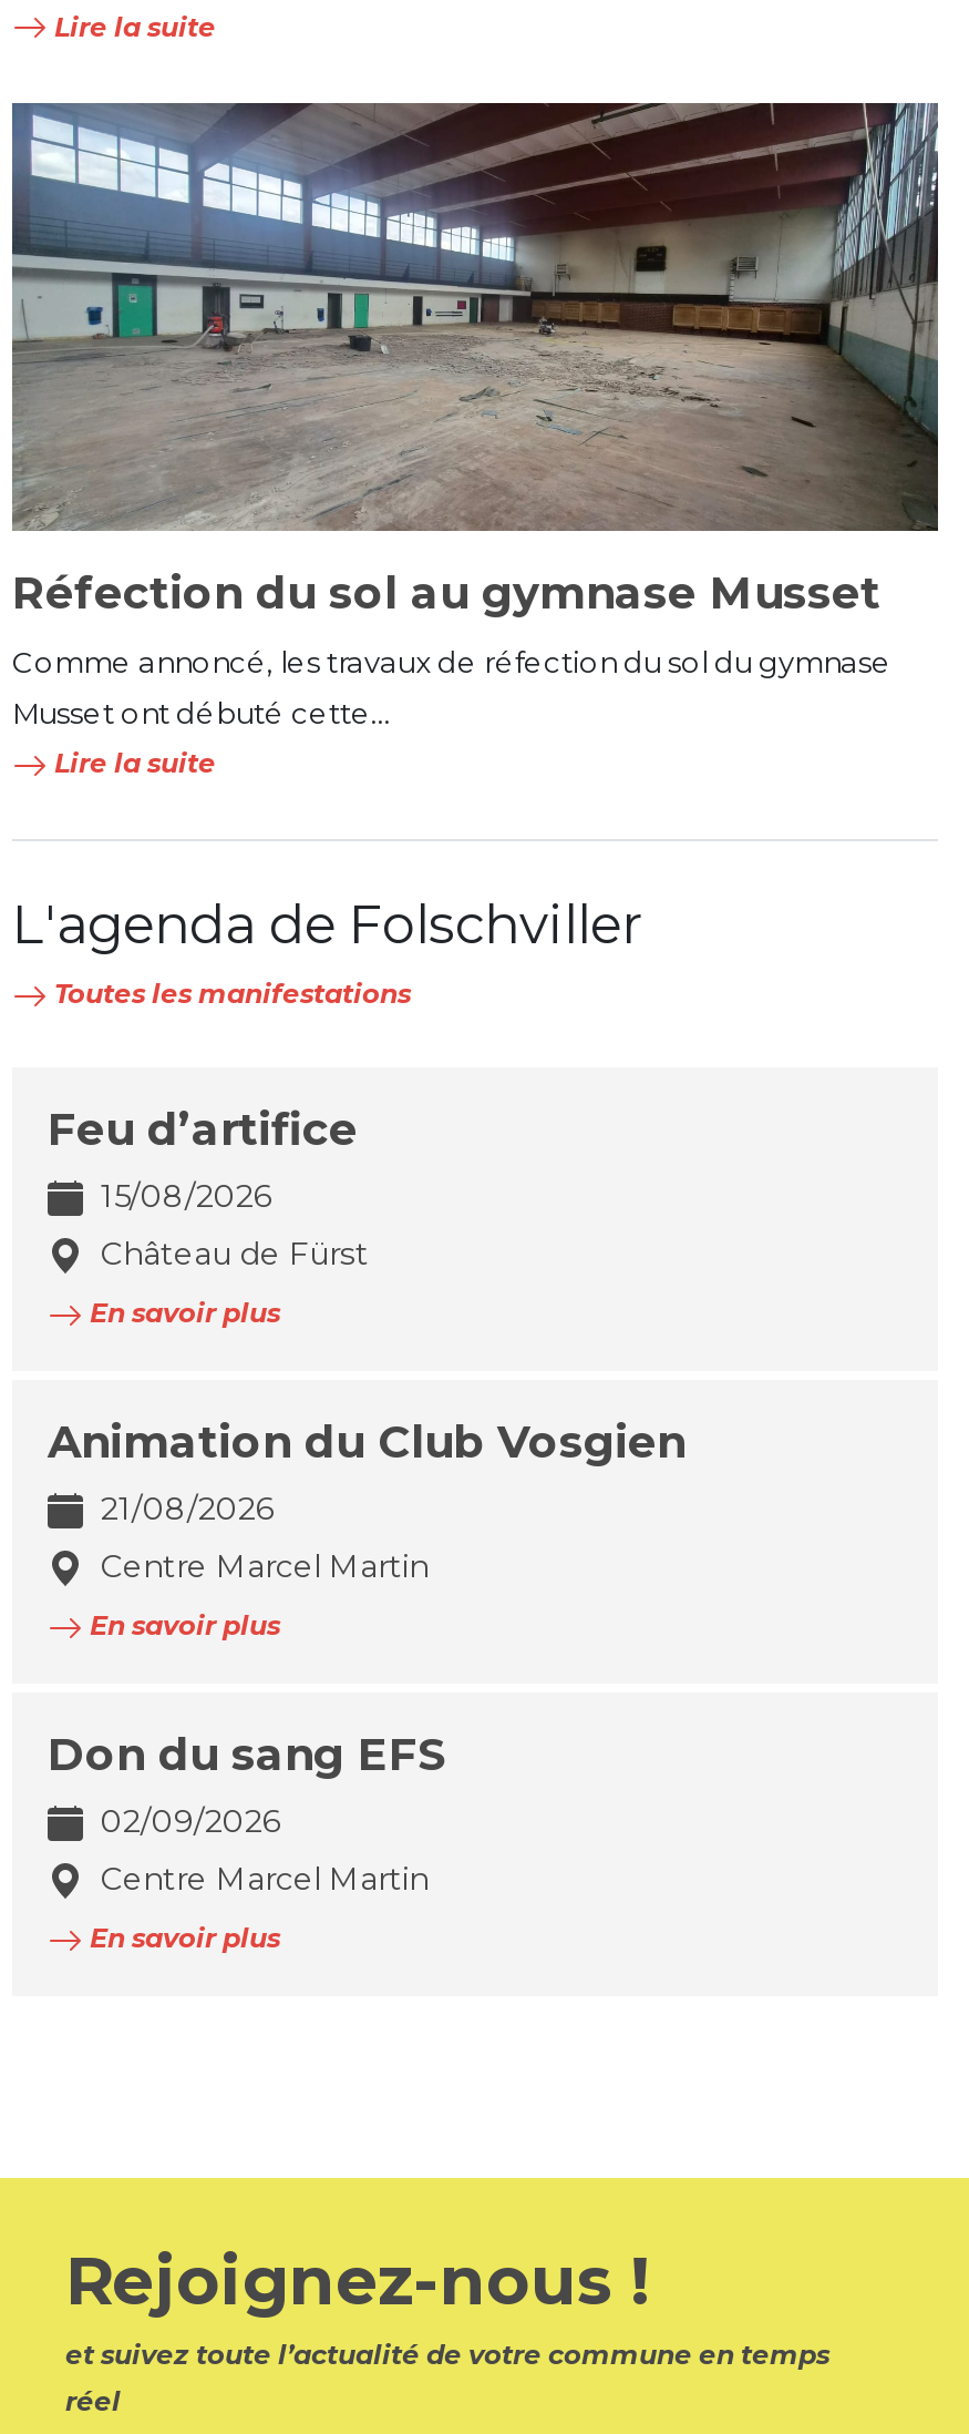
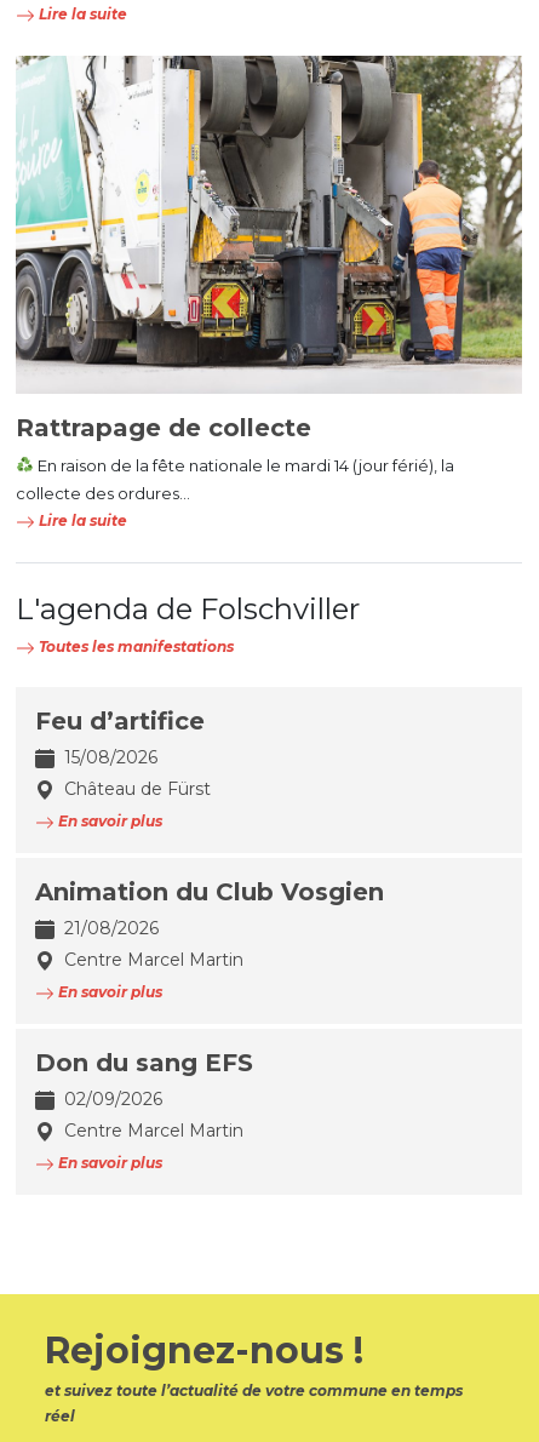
[10,100,940,619] [image] | Réfection du sol au gymnase Musset -> [15,55,523,442] [image] | Rattrapage de collecte
[12,643,891,730] Comme annoncé, les travaux de réfection du sol du gymnase | Musset ont débuté cette... -> [16,455,454,503] En raison de la fête nationale le mardi 14 (jour férié), la | collecte des ordures...

